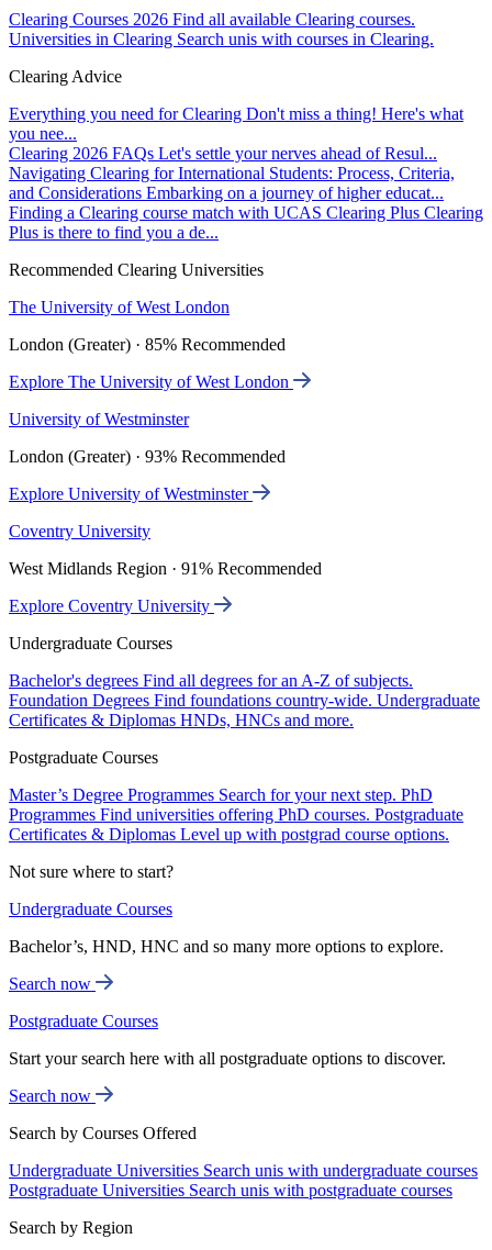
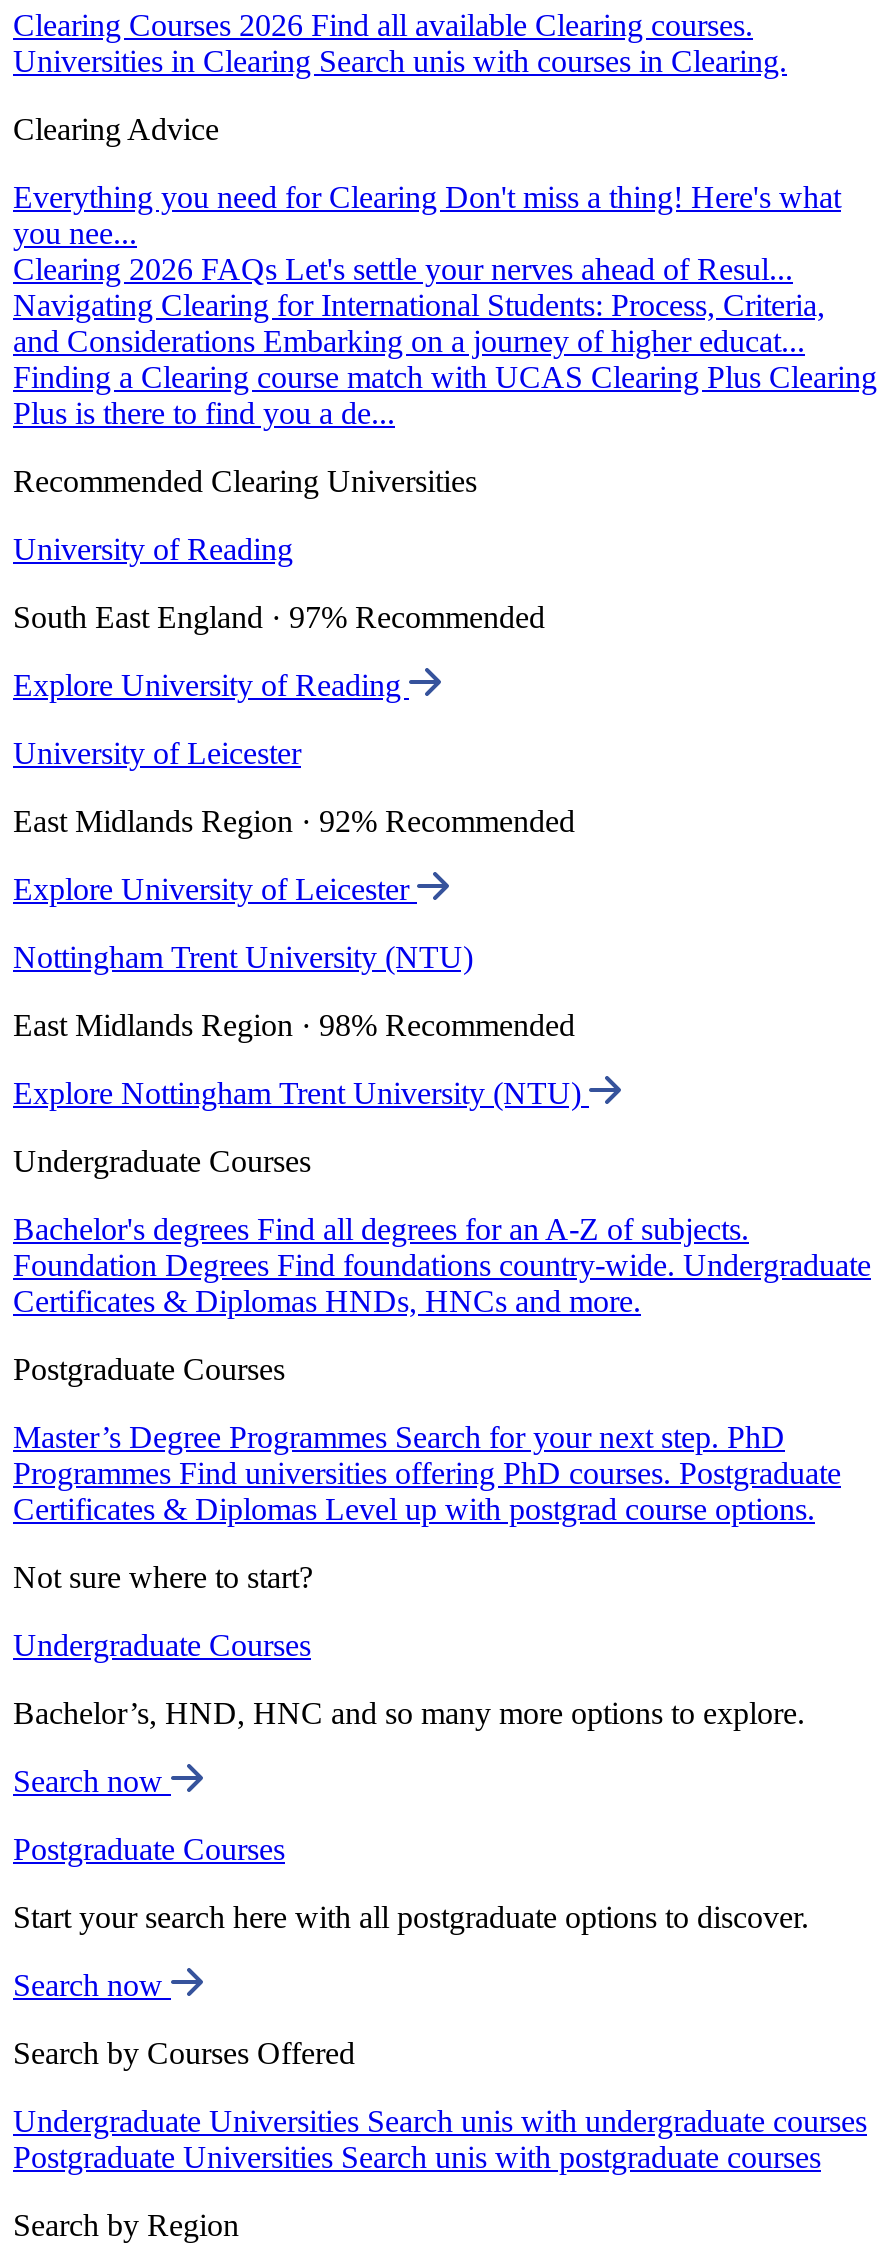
[9,298,230,316] The University of West London -> [13,532,293,566] University of Reading
[9,335,286,354] London (Greater) · 85% Recommended -> [13,600,545,634] South East England · 97% Recommended
[9,372,293,391] Explore The University of West London -> [13,668,409,702] Explore University of Reading
[9,410,189,428] University of Westminster -> [13,736,301,770] University of Leicester
[9,447,286,466] London (Greater) · 93% Recommended -> [13,804,575,838] East Midlands Region · 92% Recommended
[9,485,253,503] Explore University of Westminster -> [13,872,417,906] Explore University of Leicester
[9,522,150,541] Coventry University -> [13,940,473,974] Nottingham Trent University (NTU)
[9,559,322,578] West Midlands Region · 91% Recommended -> [13,1008,575,1042] East Midlands Region · 98% Recommended
[9,597,214,615] Explore Coventry University -> [13,1076,589,1110] Explore Nottingham Trent University (NTU)

